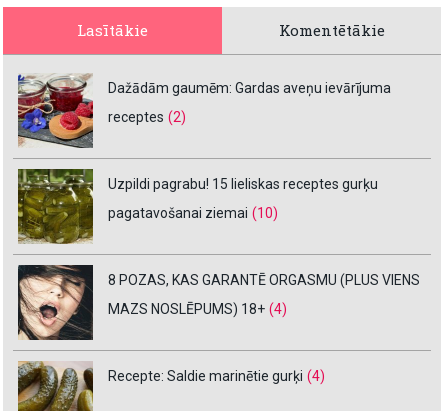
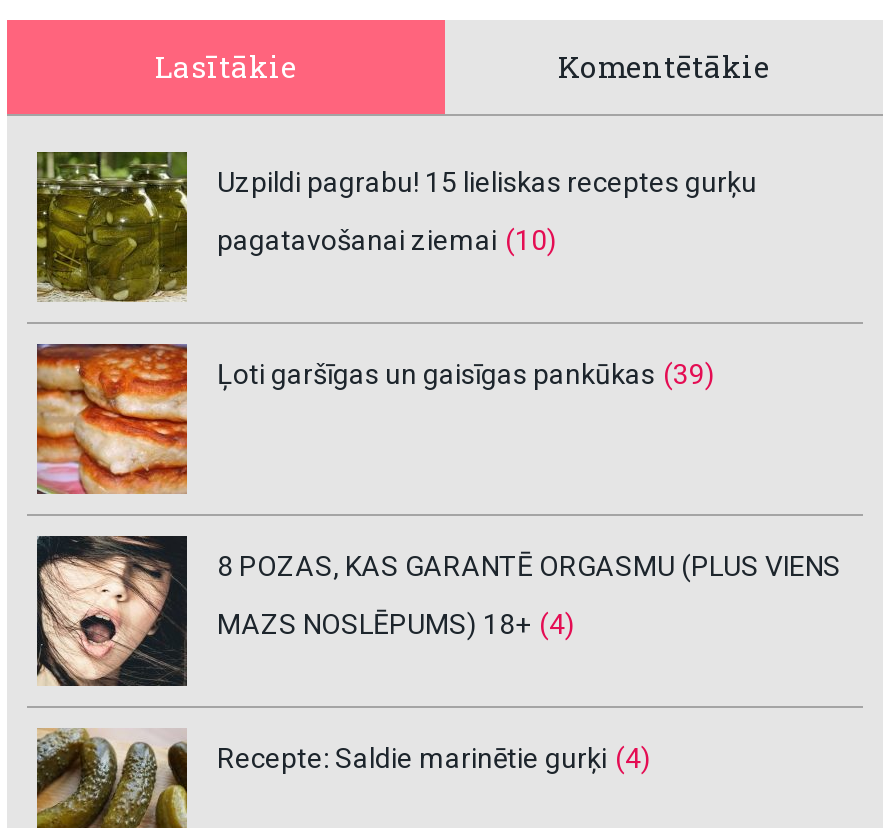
[17,73,391,149] [image] | Dažādām gaumēm: Gardas aveņu ievārījuma | receptes (2) -> none
moved [16,168,378,246] -> [33,150,757,306]: [image] | Uzpildi pagrabu! 15 lieliskas receptes gurķu | pagatavošanai ziemai (10)
none -> [35,344,715,494] [image] | Ļoti garšīgas un gaisīgas pankūkas (39)

